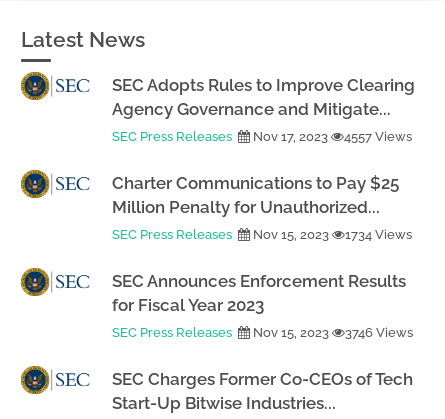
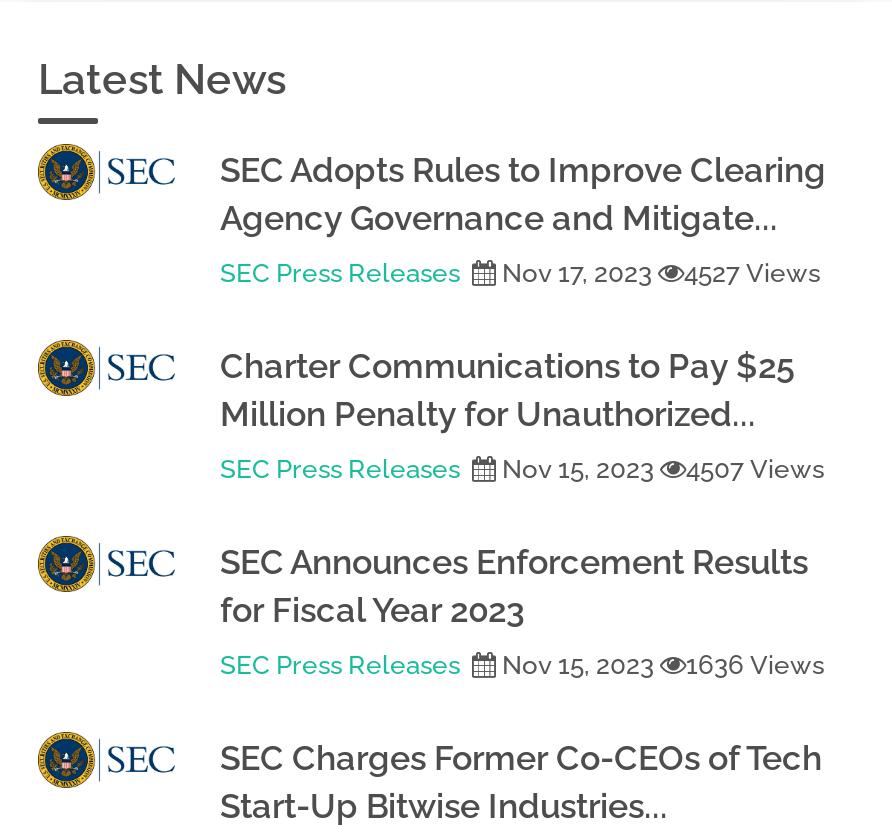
[112,129,412,144] SEC Press Releases Nov 17, 2023 4557 Views -> [220,258,820,288] SEC Press Releases Nov 17, 2023 4527 Views
[112,227,412,242] SEC Press Releases Nov 15, 2023 1734 Views -> [220,454,824,484] SEC Press Releases Nov 15, 2023 4507 Views
[112,325,413,340] SEC Press Releases Nov 15, 2023 3746 Views -> [220,650,824,680] SEC Press Releases Nov 15, 2023 1636 Views

